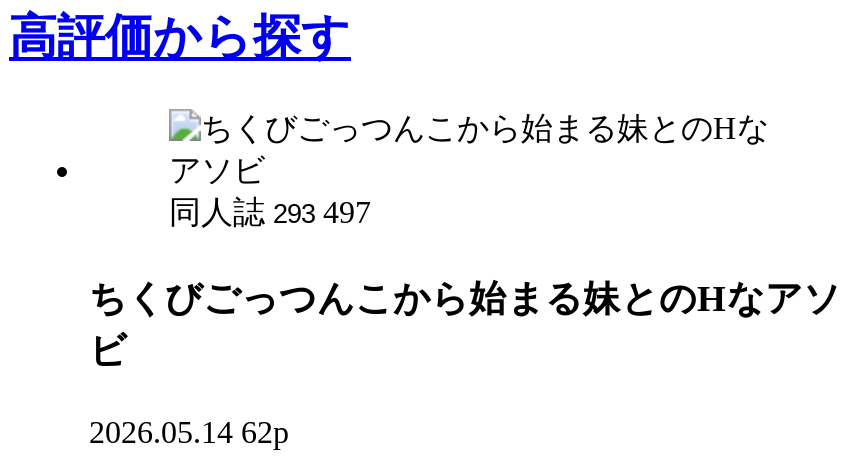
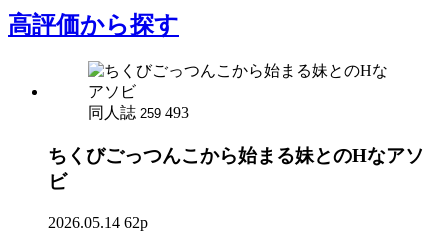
[169,195,371,229] 同人誌 293 497 -> [88,104,189,121] 同人誌 259 493

